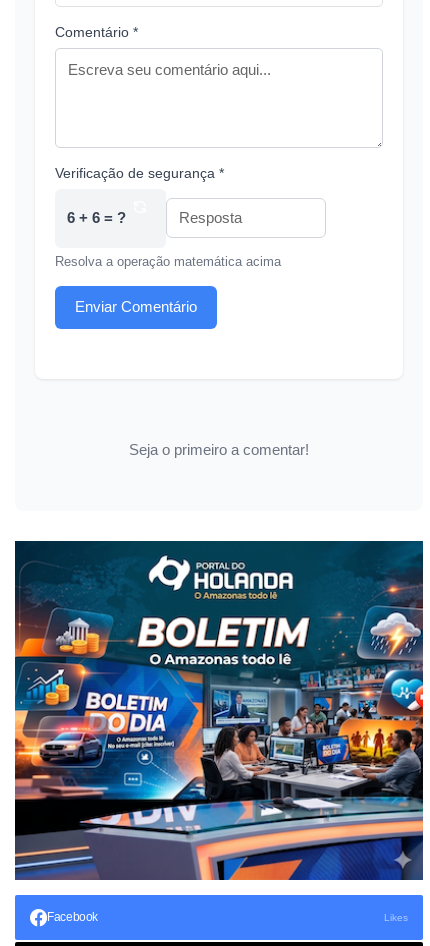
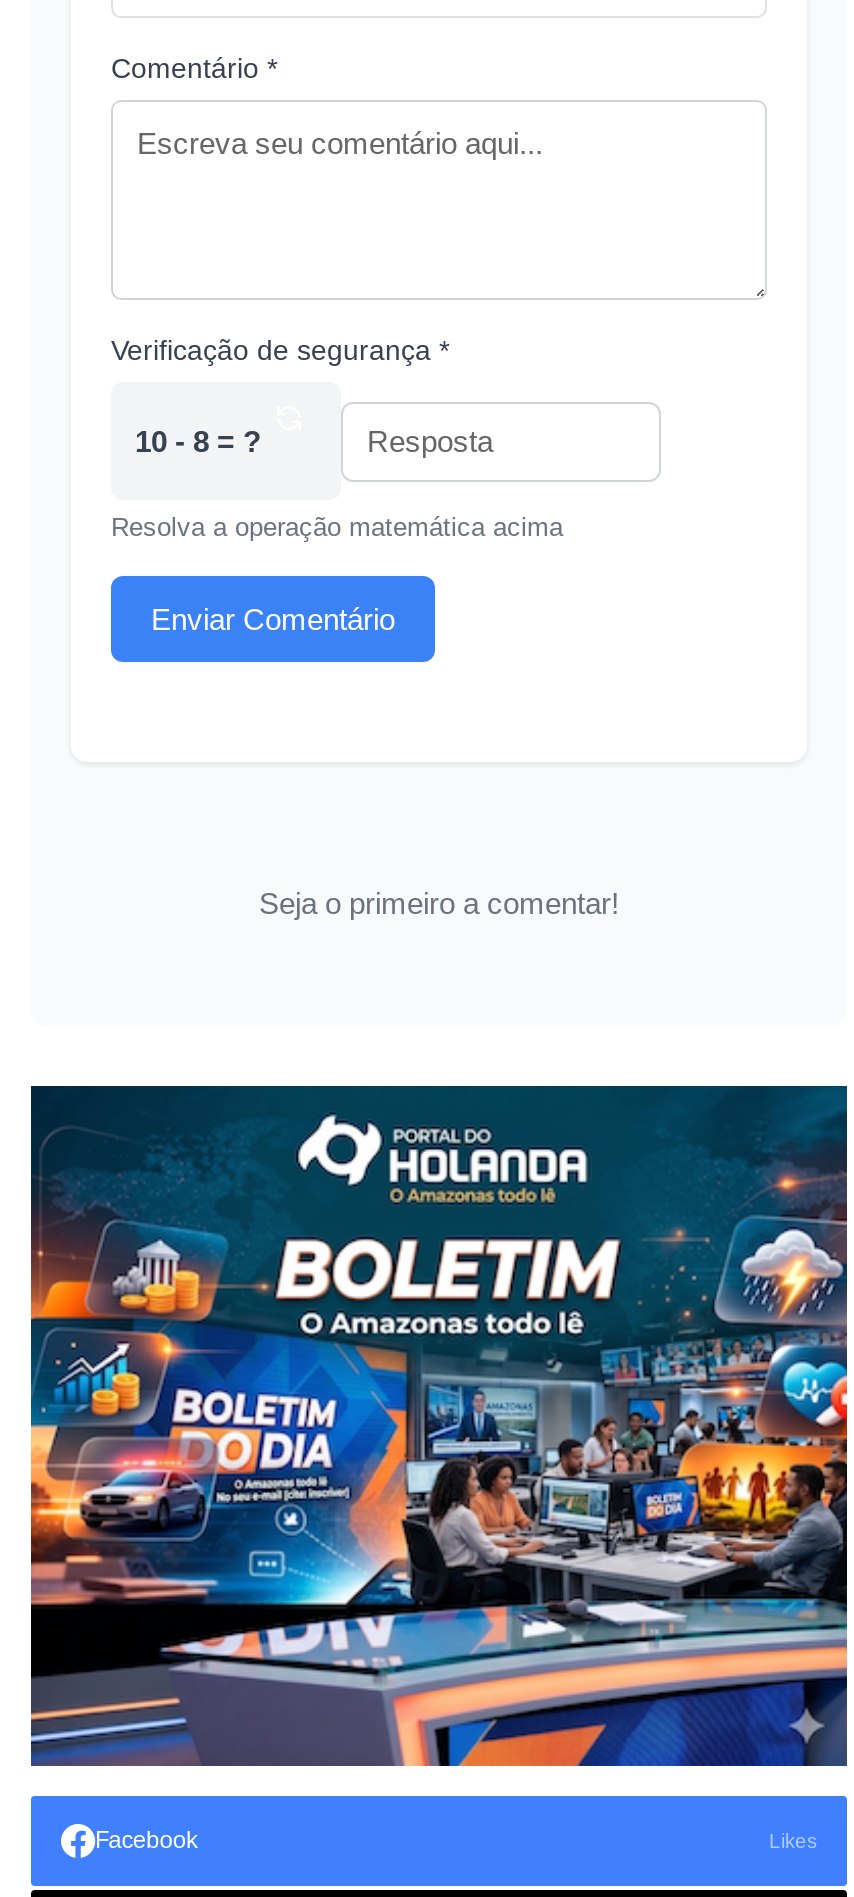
[67,209,126,226] 6 + 6 = ? -> [135,423,261,457] 10 - 8 = ?

